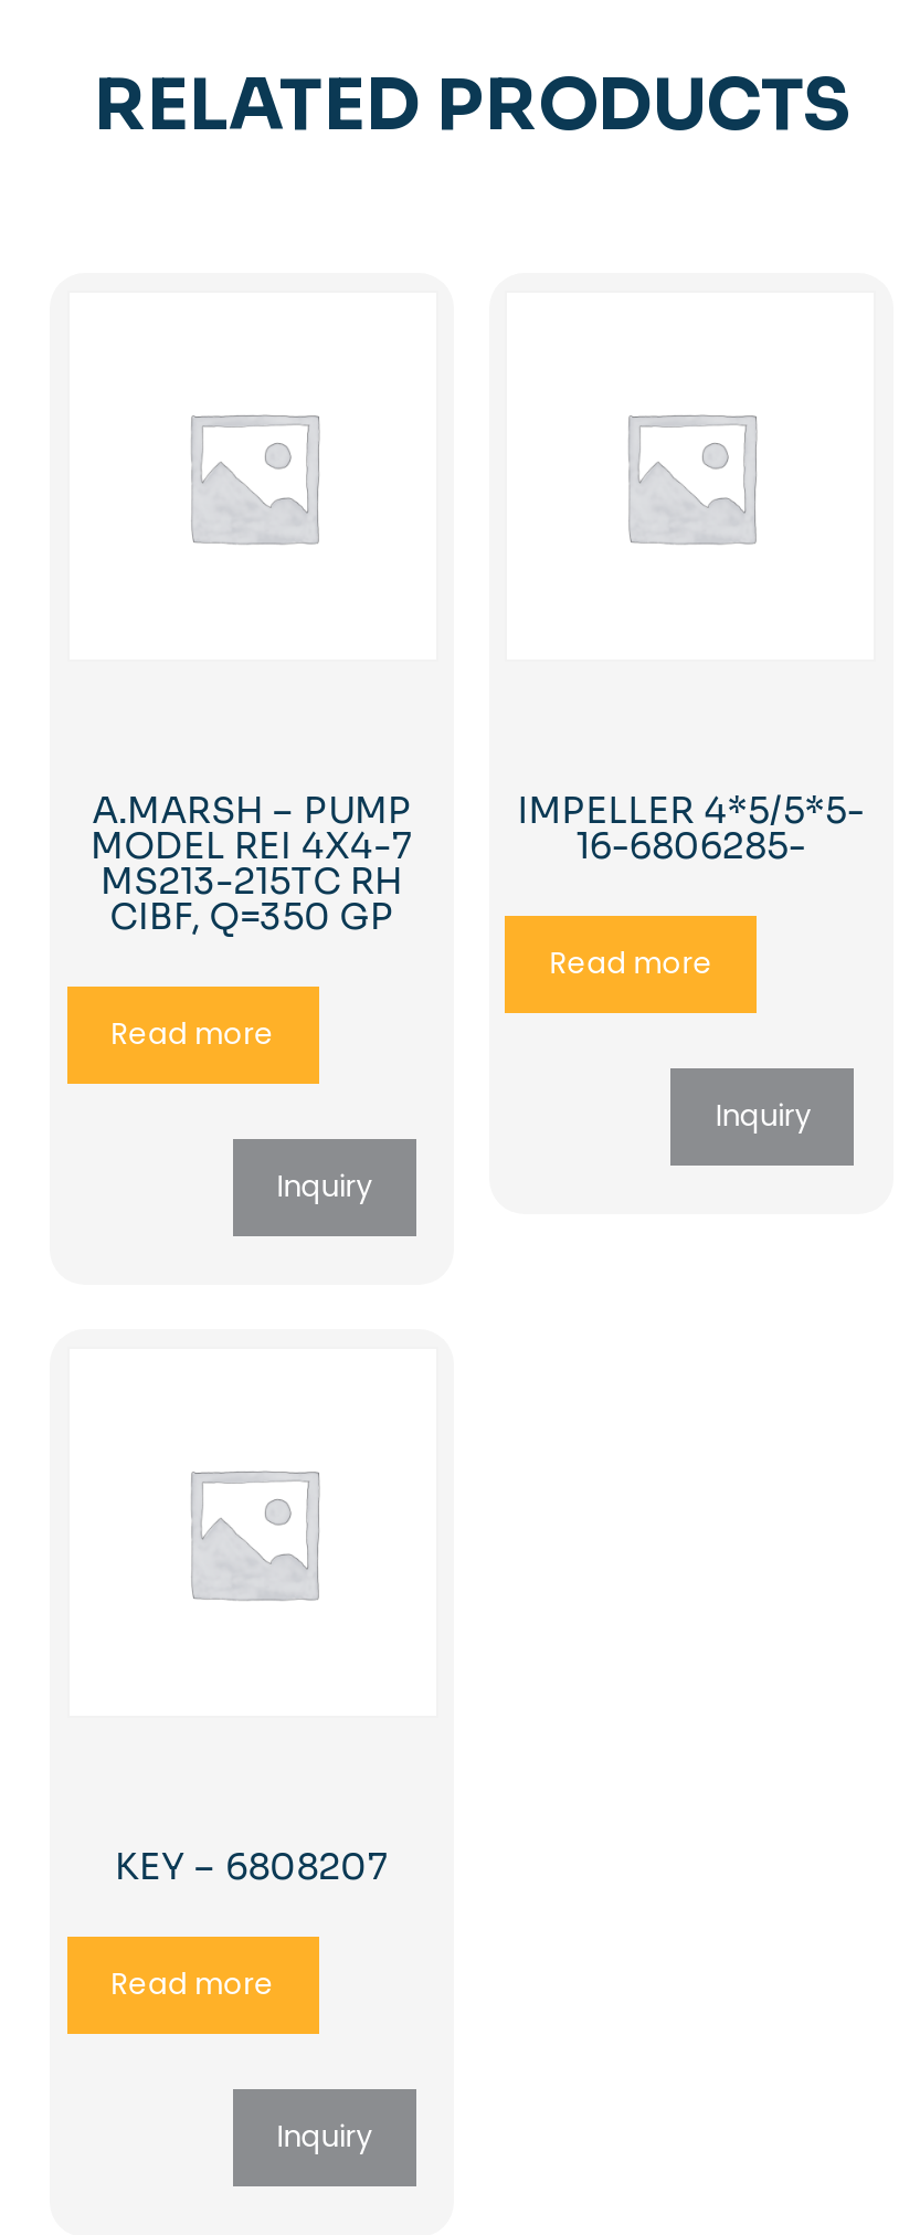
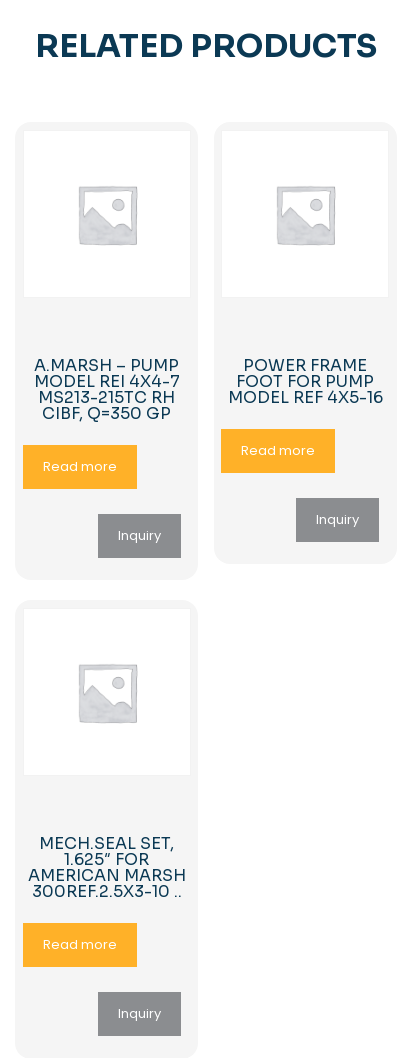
[518,787,864,869] IMPELLER 4*5/5*5- | 16-6806285- -> [228,355,383,408] POWER FRAME | FOOT FOR PUMP | MODEL REF 4X5-16
[115,1844,389,1891] KEY – 6808207 -> [28,833,186,902] MECH.SEAL SET, | 1.625″ FOR | AMERICAN MARSH | 300REF.2.5X3-10 ..

